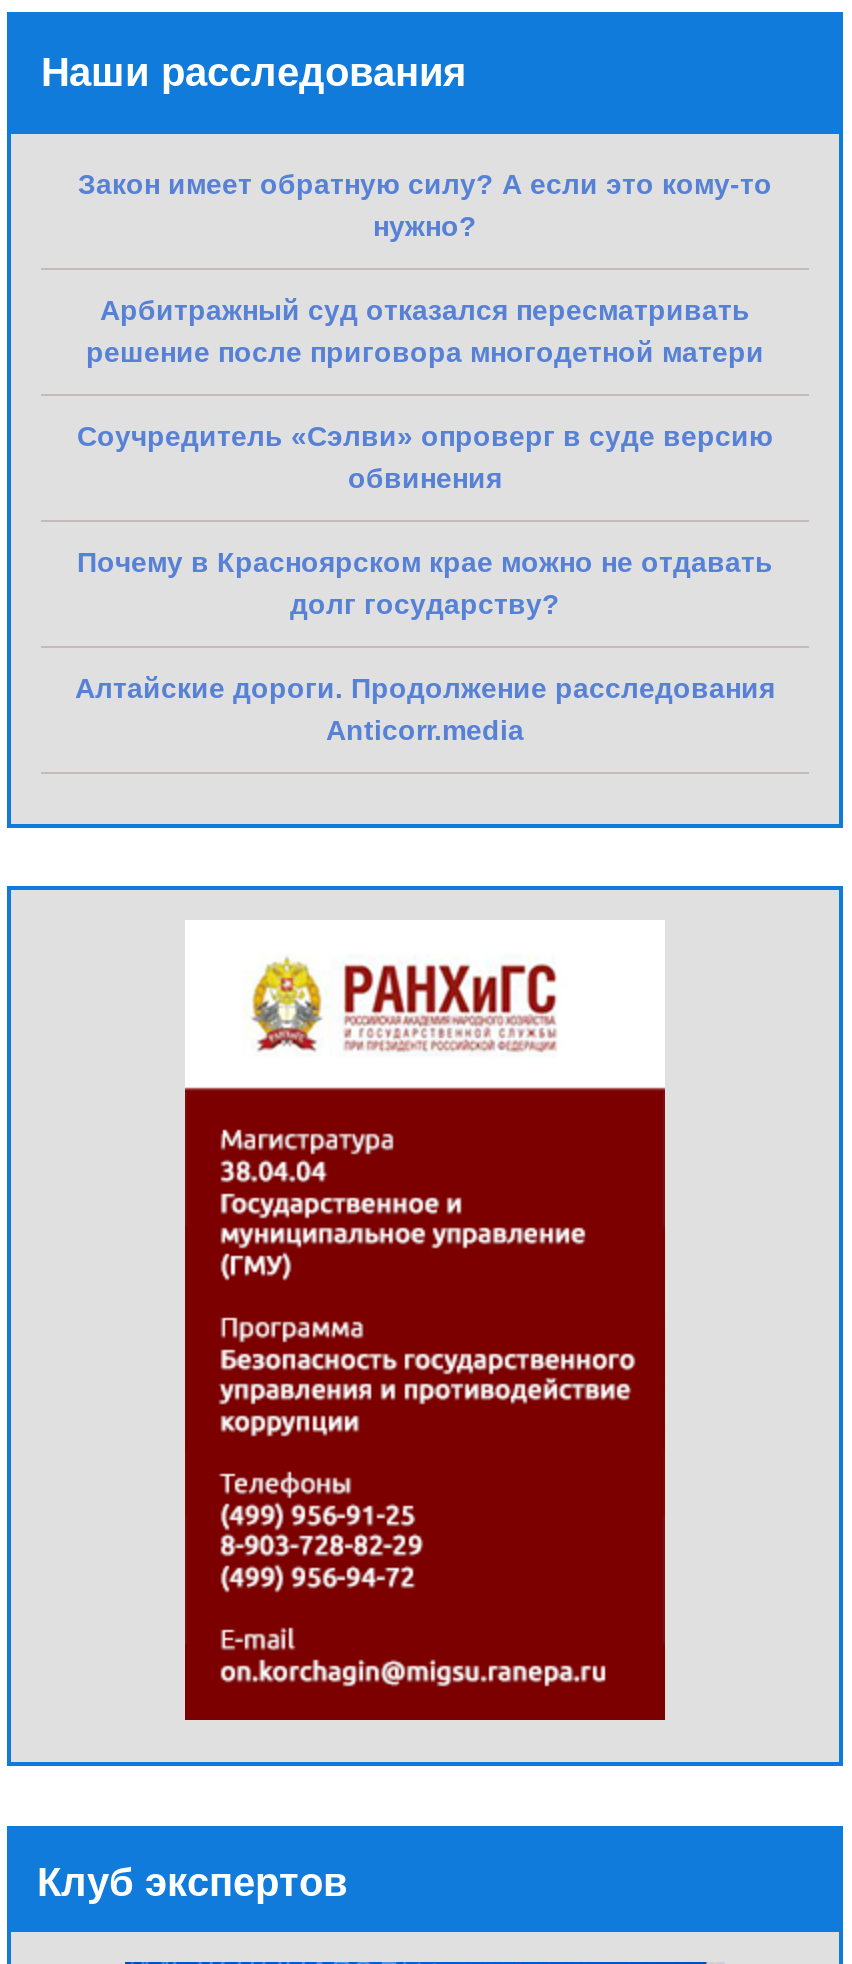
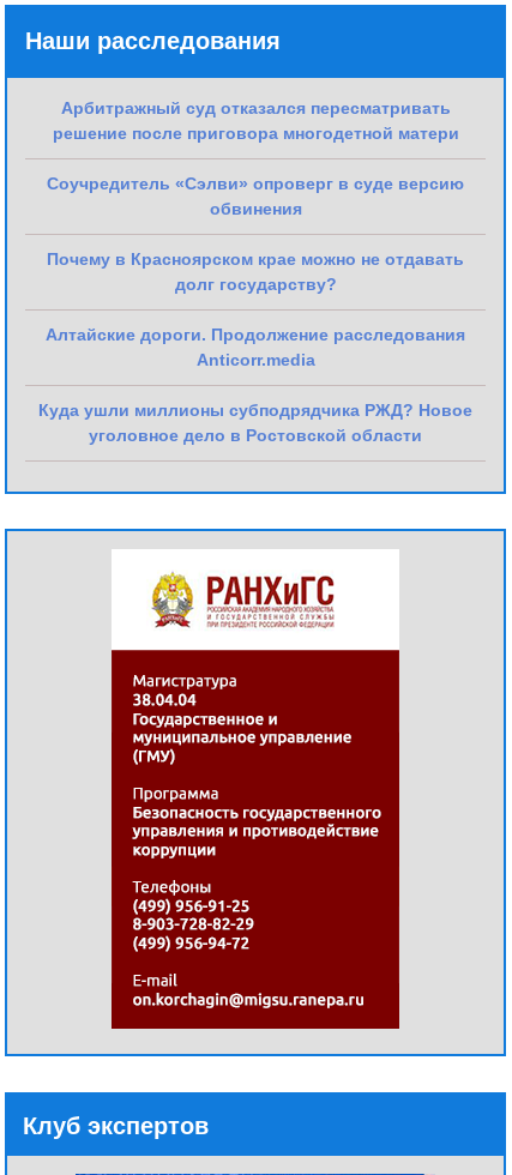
[78,168,772,242] Закон имеет обратную силу? А если это кому-то | нужно? -> none
moved [75,294,775,746] -> [46,98,465,369]: Арбитражный суд отказался пересматривать | решение после приговора многодетной матери | Соучредитель «Сэлви» опроверг в суде версию | обвинения | Почему в Красноярском крае можно не отдавать | долг государству? | Алтайские дороги. Продолжение расследования | Anticorr.media
none -> [38,400,472,445] Куда ушли миллионы субподрядчика РЖД? Новое | уголовное дело в Ростовской области

